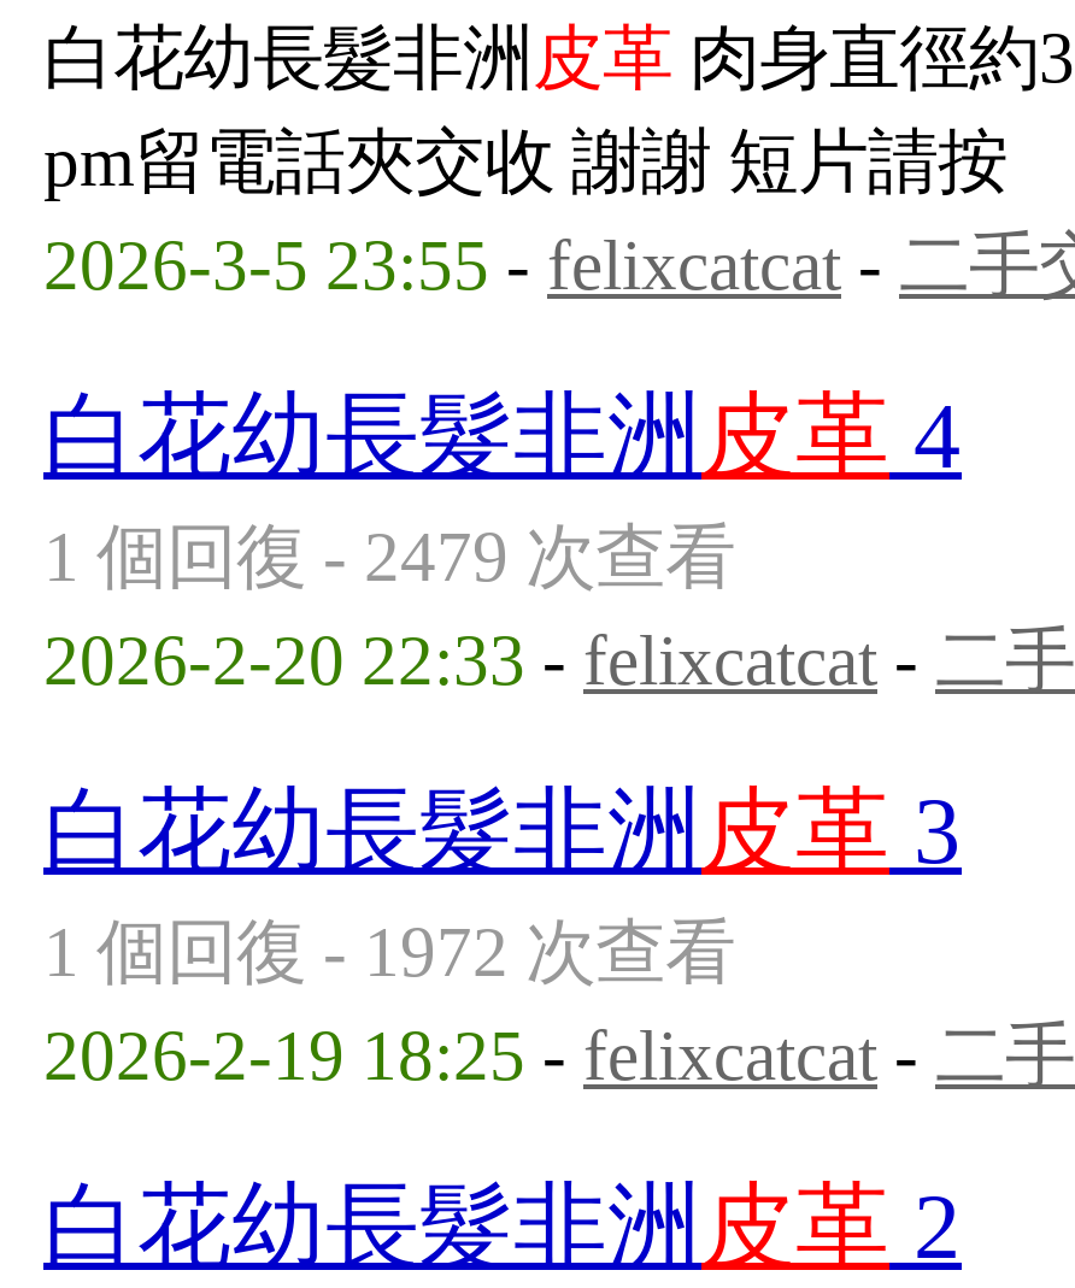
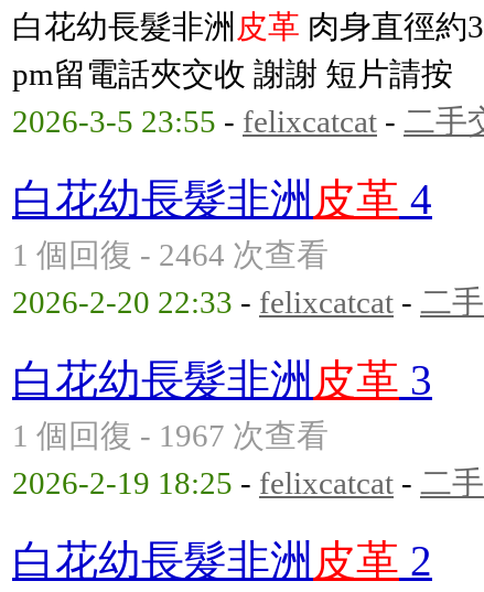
[43,518,735,595] 1 個回復 - 2479 次查看 -> [12,237,329,272] 1 個回復 - 2464 次查看
[43,913,735,990] 1 個回復 - 1972 次查看 -> [12,418,329,453] 1 個回復 - 1967 次查看

